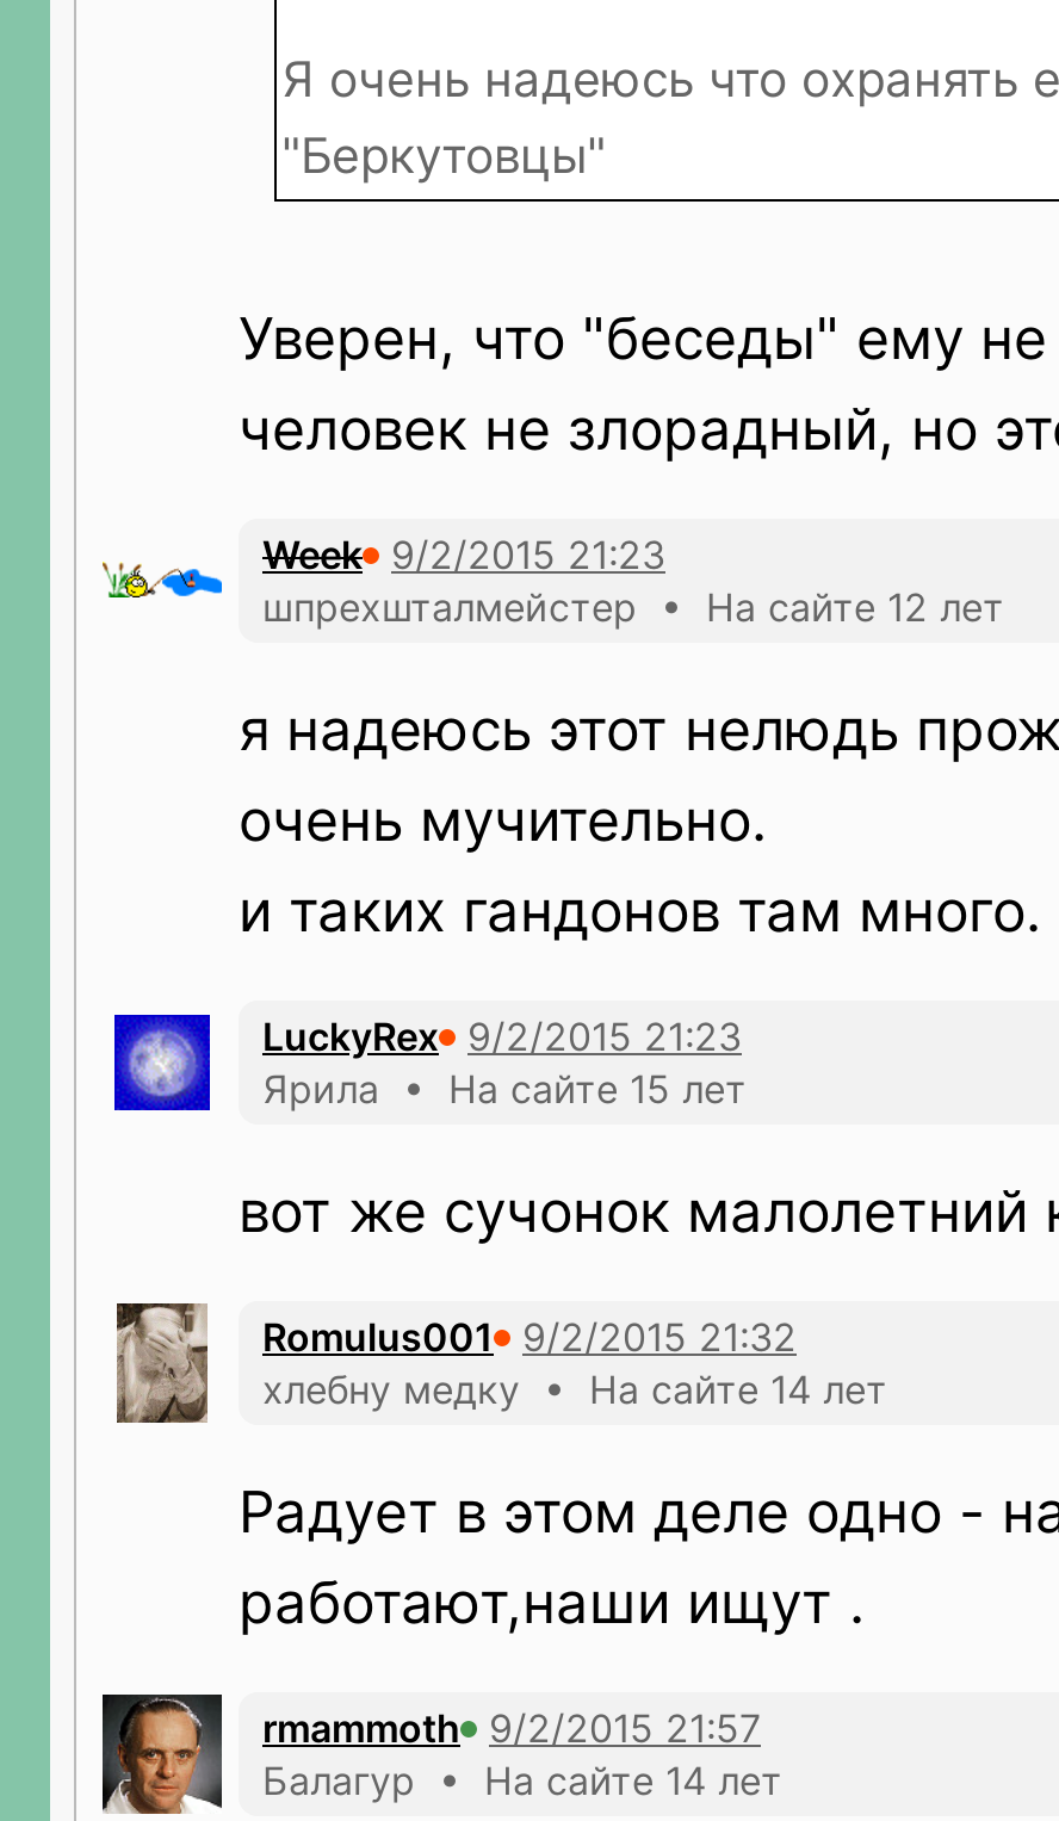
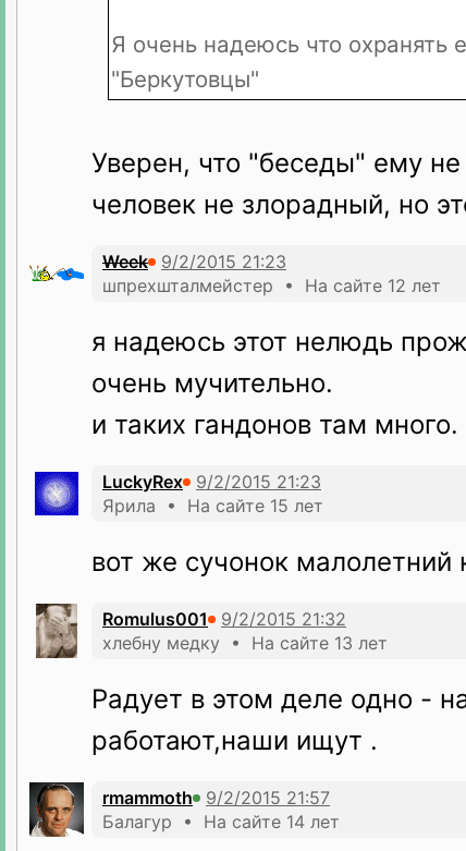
[262,1365,887,1413] хлебну медку • На сайте 14 лет -> [102,632,388,654] хлебну медку • На сайте 13 лет

